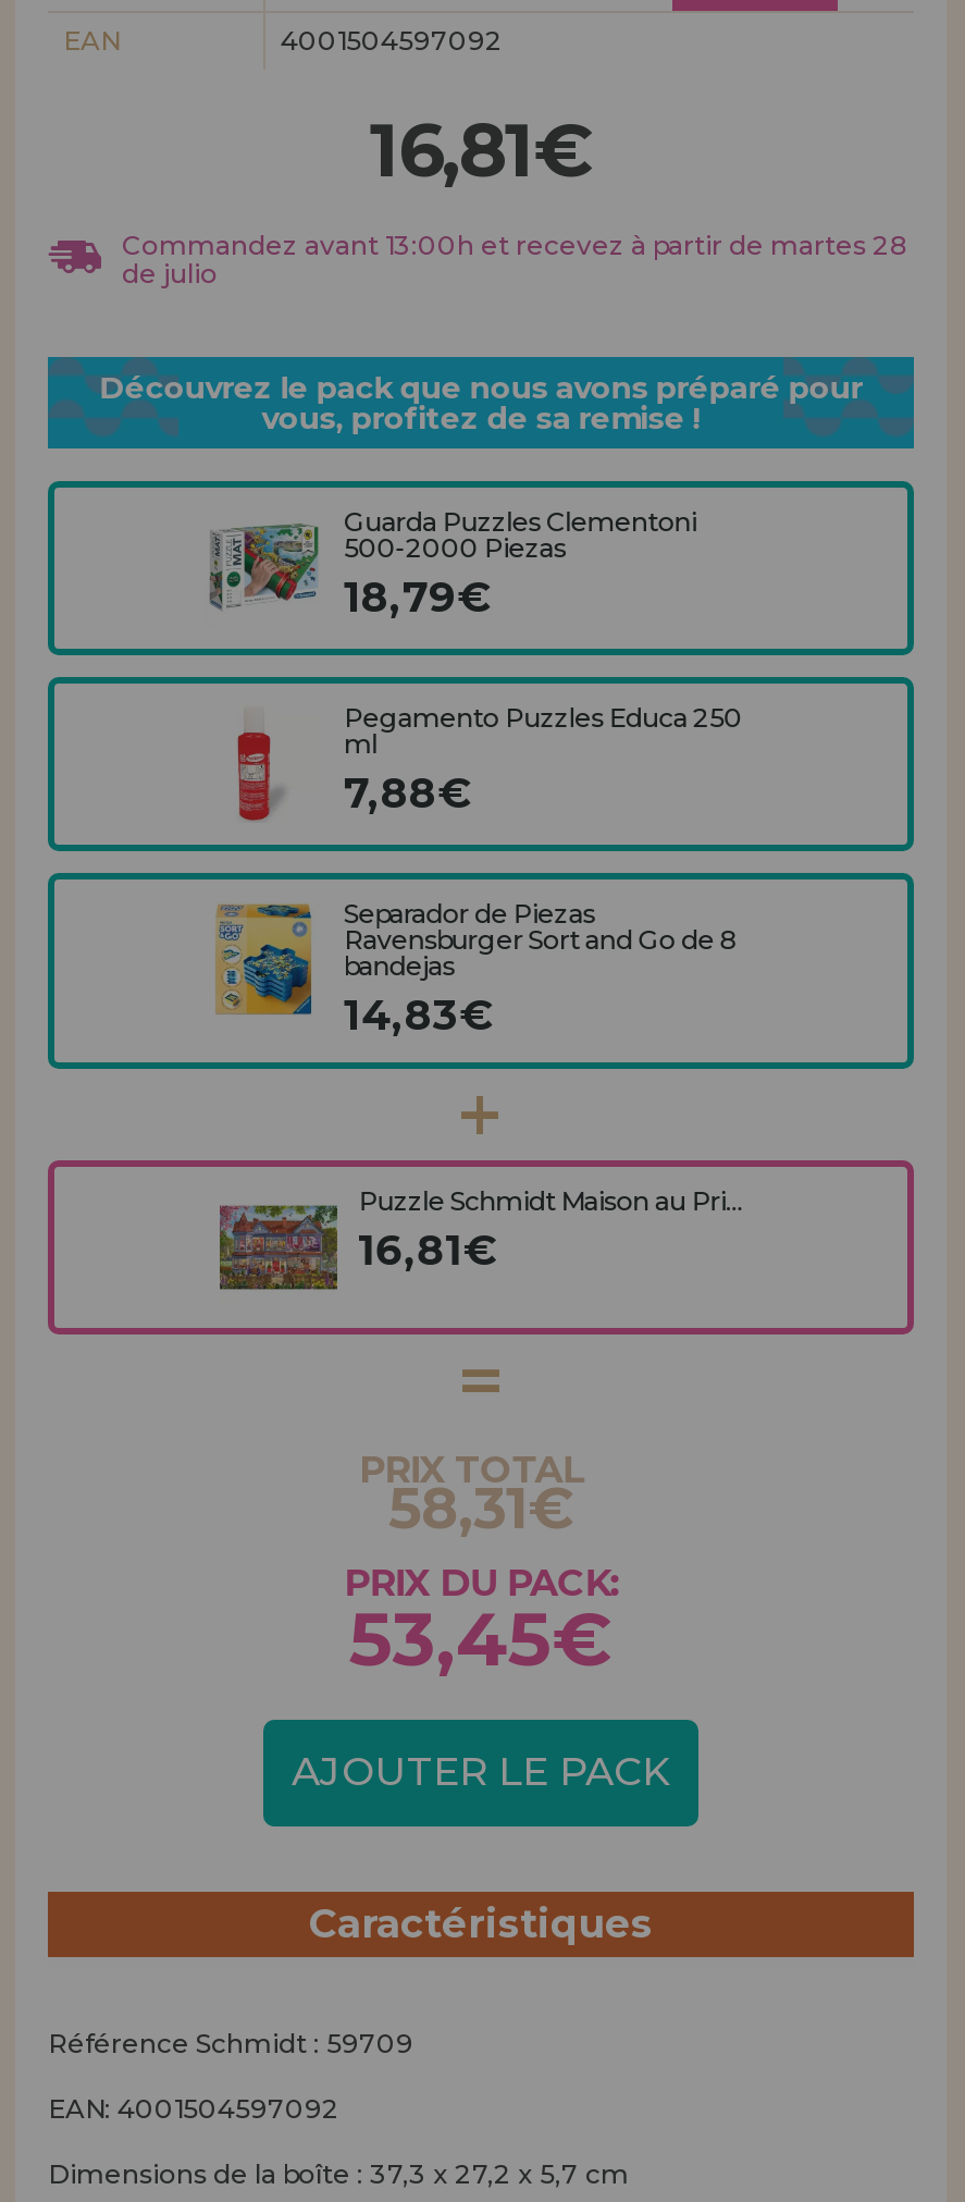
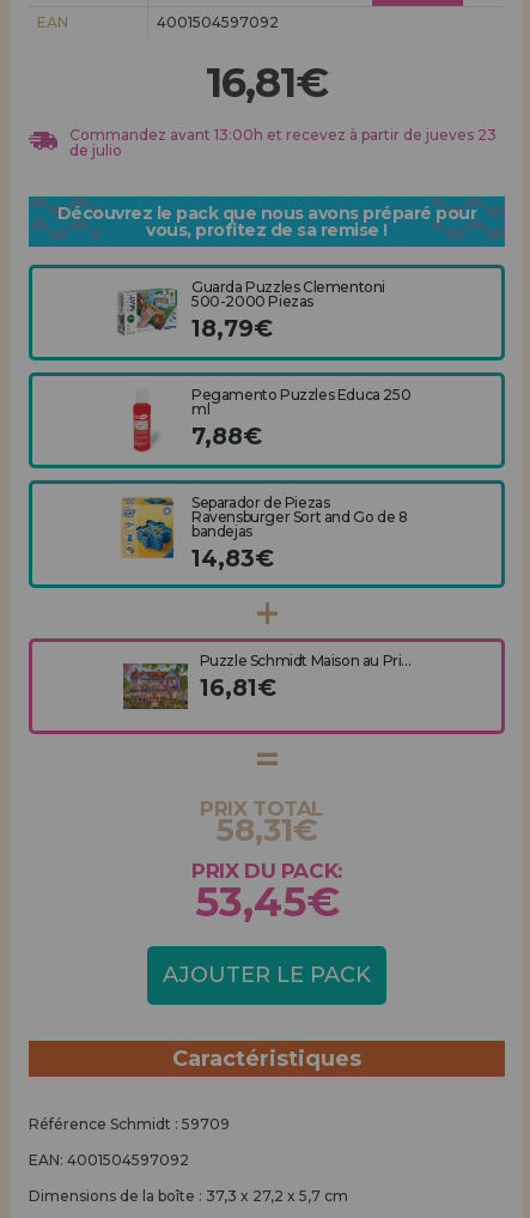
[122,229,907,261] Commandez avant 13:00h et recevez à partir de martes 28 -> [69,126,497,144] Commandez avant 13:00h et recevez à partir de jueves 23

